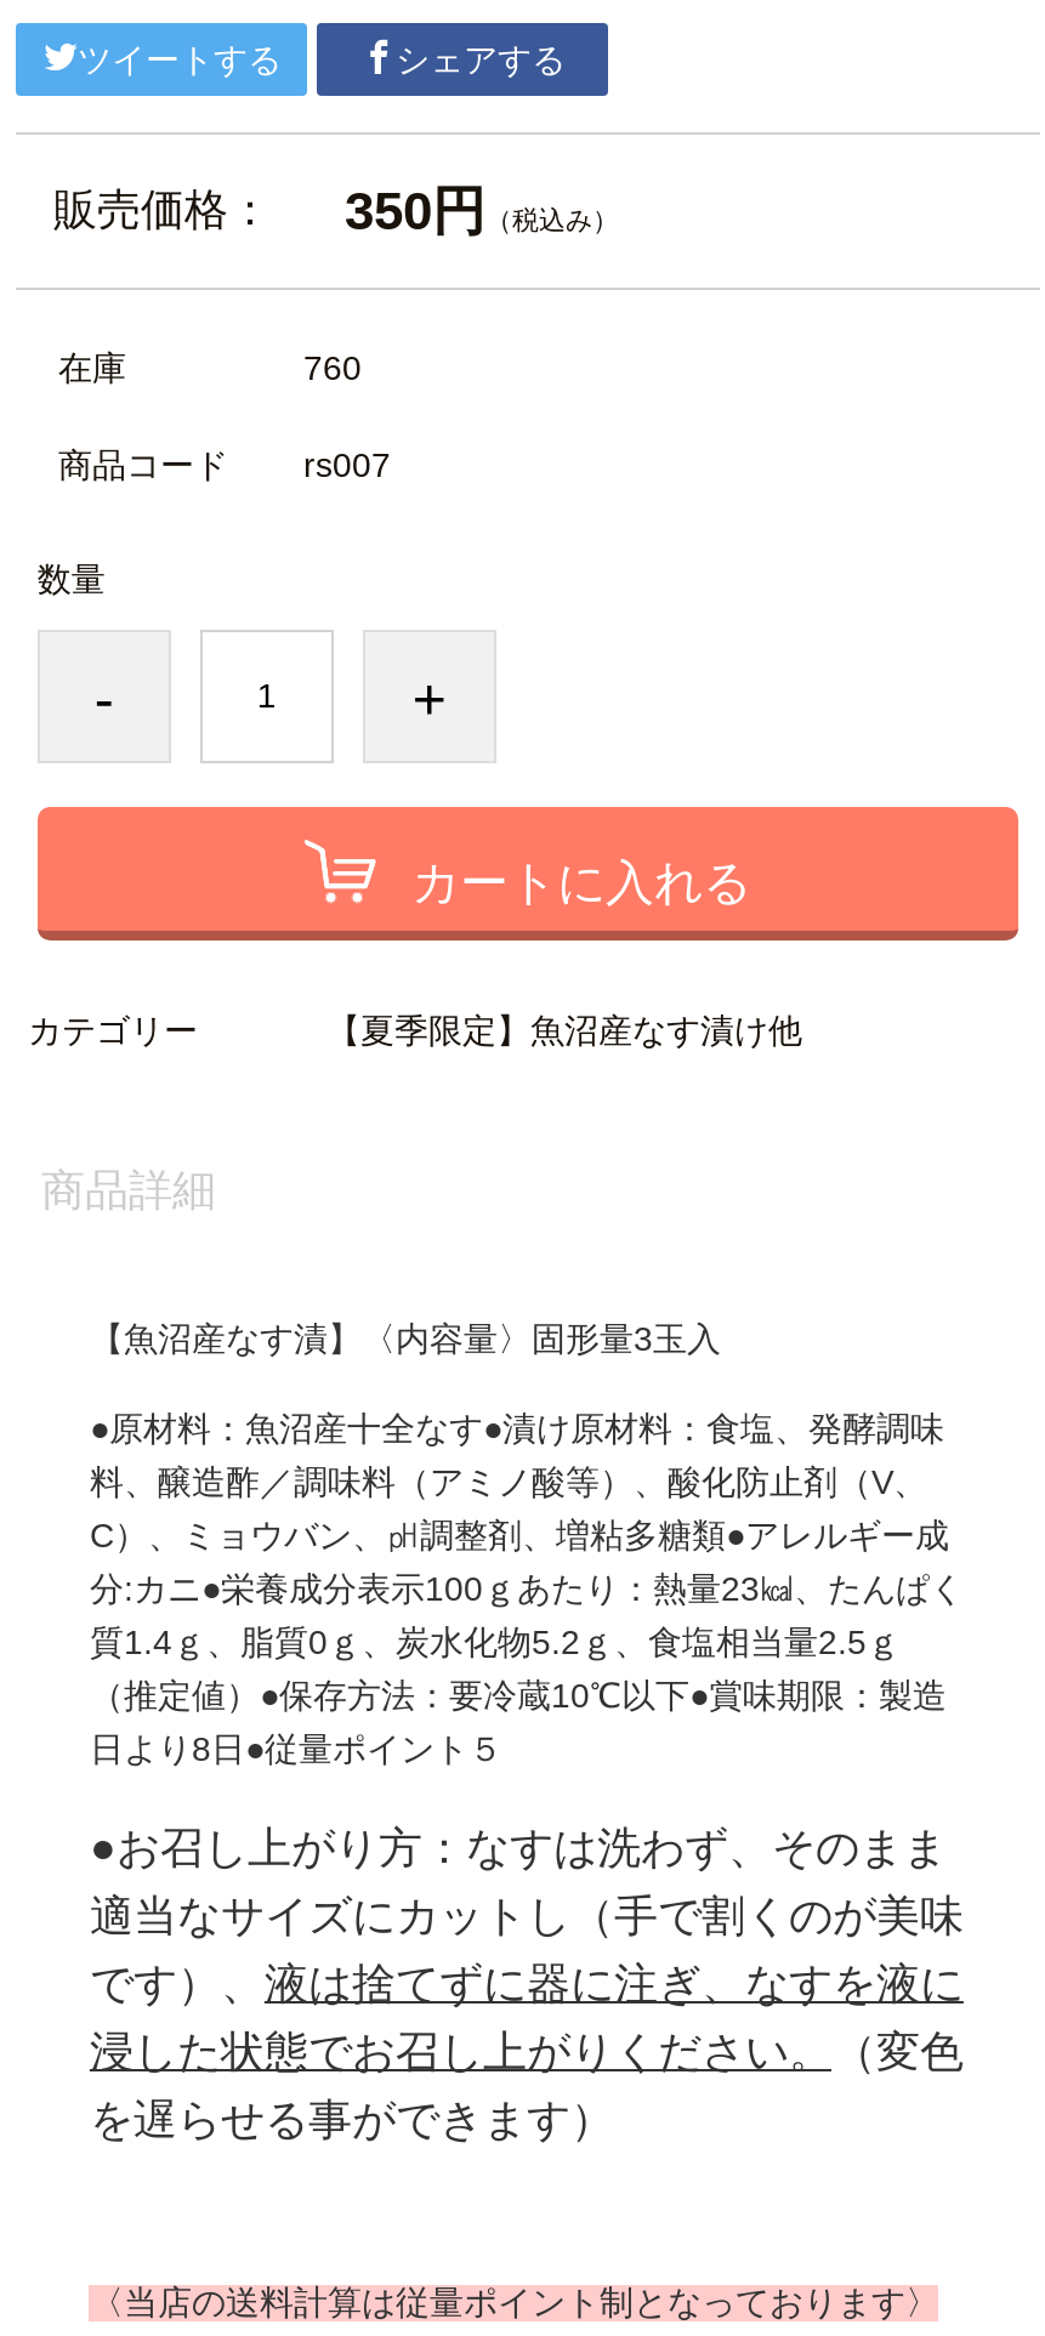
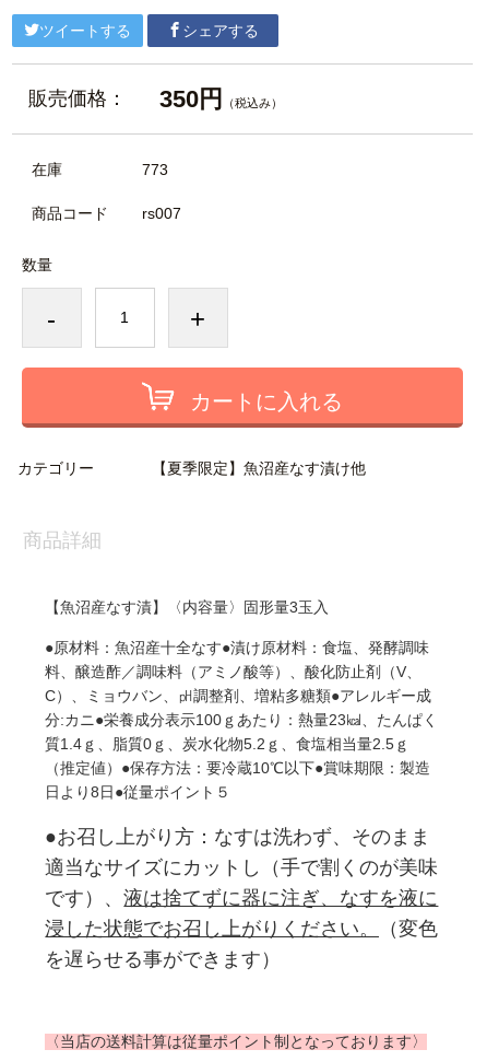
[303,348,362,387] 760 -> [141,161,168,178] 773

